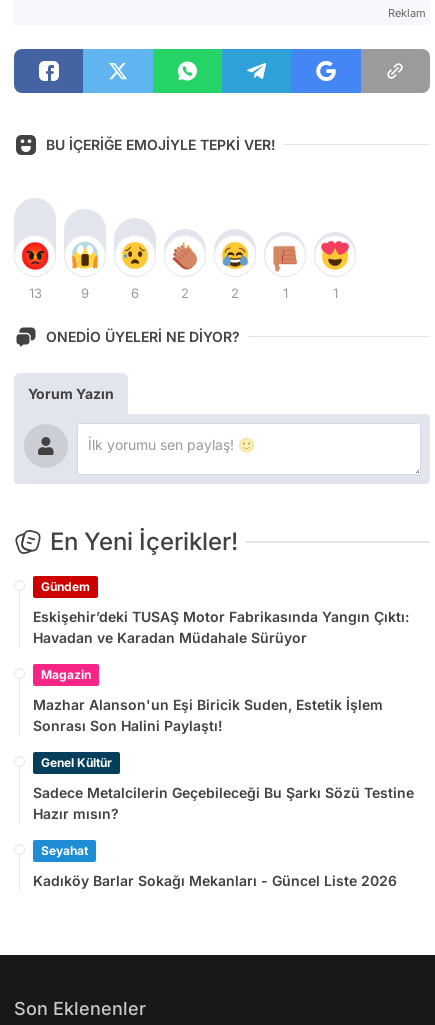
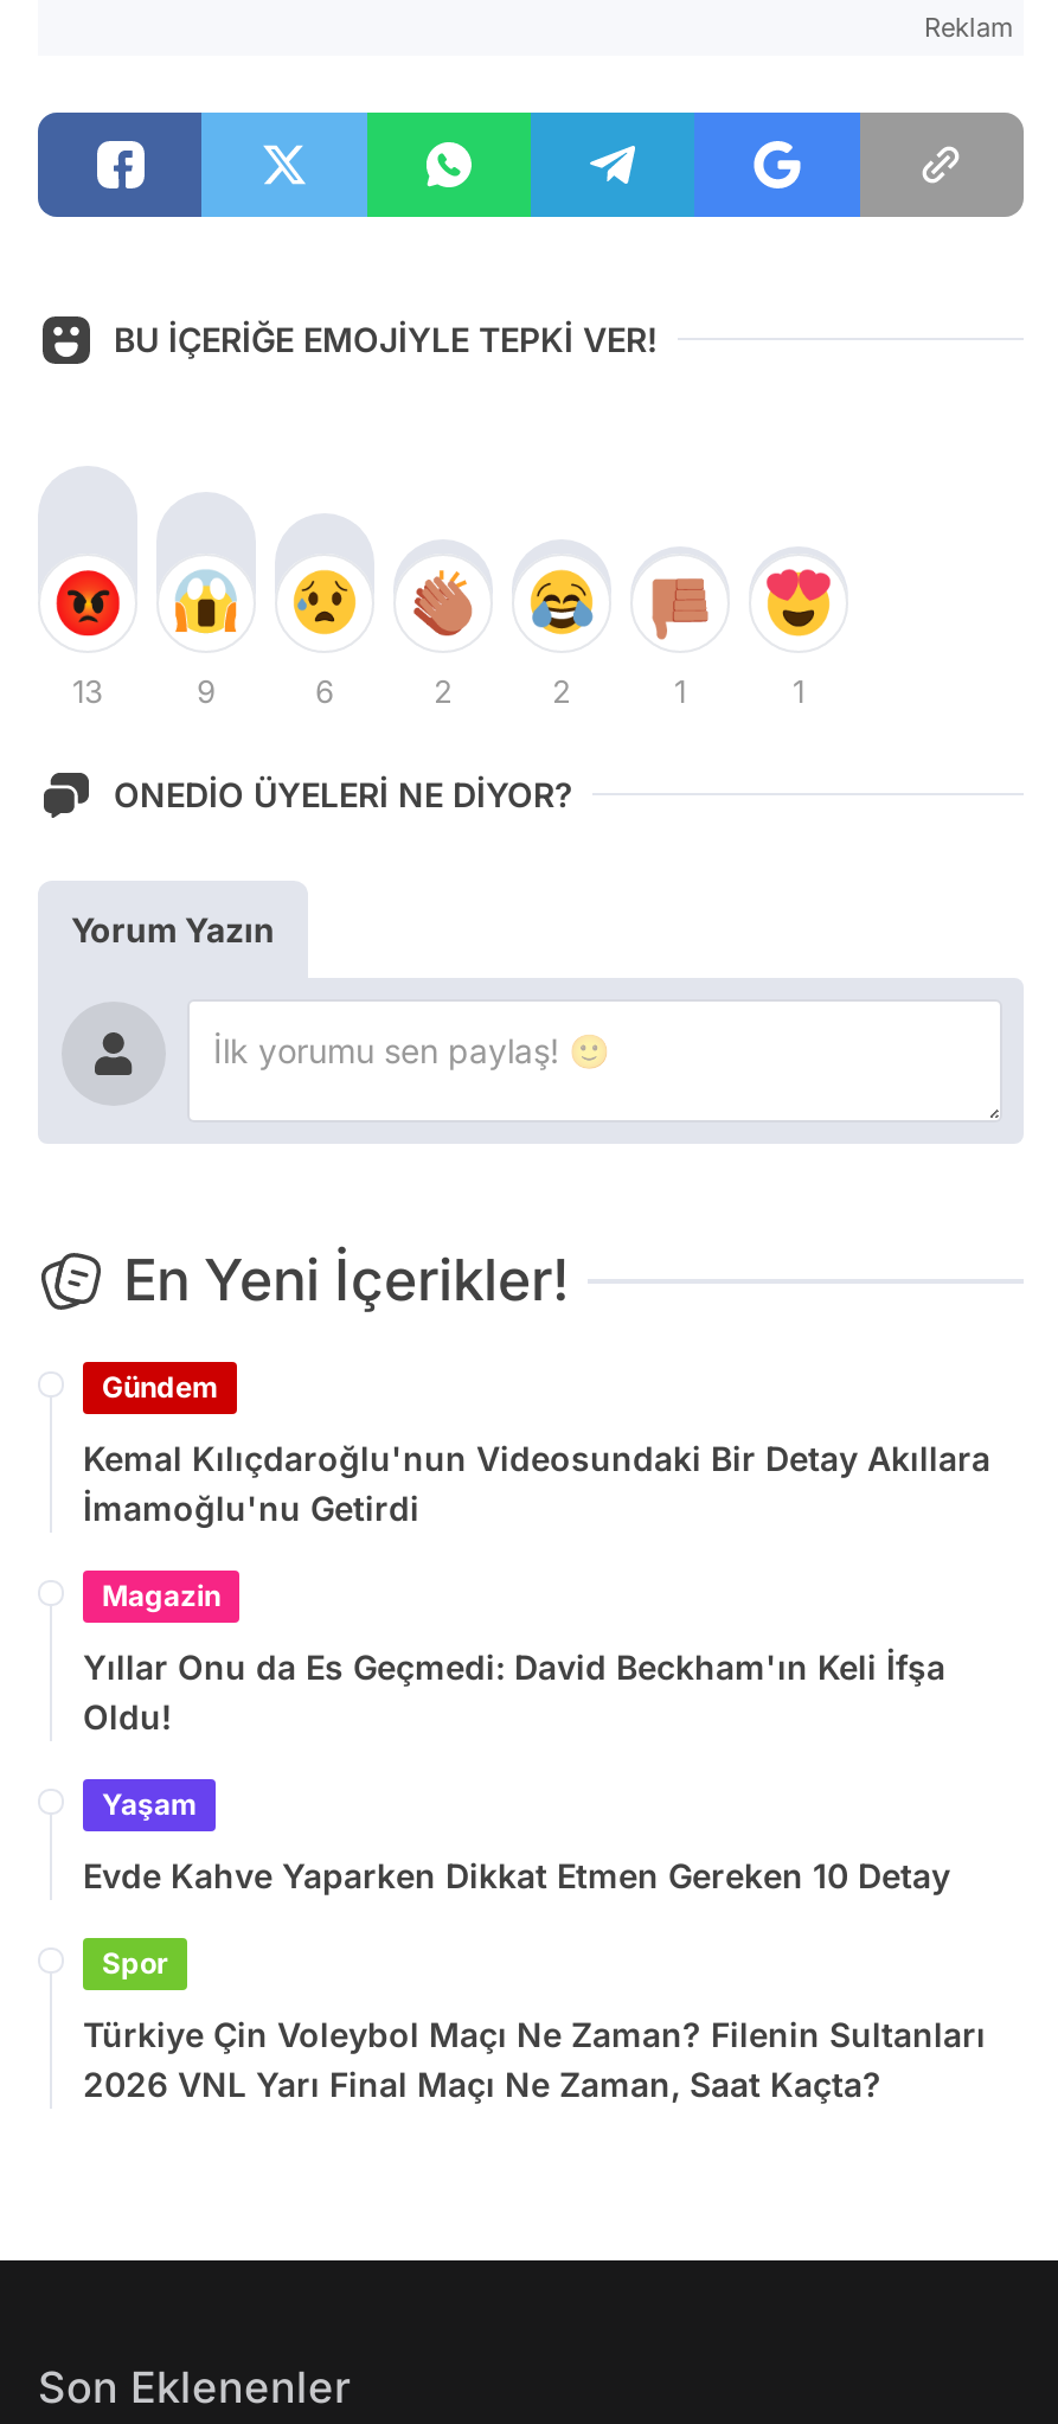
[33,608,409,646] Eskişehir’deki TUSAŞ Motor Fabrikasında Yangın Çıktı: | Havadan ve Karadan Müdahale Sürüyor -> [83,1437,990,1527] Kemal Kılıçdaroğlu'nun Videosundaki Bir Detay Akıllara | İmamoğlu'nu Getirdi
[33,696,383,734] Mazhar Alanson'un Eşi Biricik Suden, Estetik İşlem | Sonrası Son Halini Paylaştı! -> [83,1646,945,1736] Yıllar Onu da Es Geçmedi: David Beckham'ın Keli İfşa | Oldu!
[41,755,112,770] Genel Kültür -> [102,1786,197,1821] Yaşam
[33,784,414,822] Sadece Metalcilerin Geçebileceği Bu Şarkı Sözü Testine | Hazır mısın? -> [83,1854,950,1895] Evde Kahve Yaparken Dikkat Etmen Gereken 10 Detay
[41,843,88,858] Seyahat -> [102,1944,168,1980] Spor
[33,872,397,889] Kadıköy Barlar Sokağı Mekanları - Güncel Liste 2026 -> [83,2013,986,2103] Türkiye Çin Voleybol Maçı Ne Zaman? Filenin Sultanları | 2026 VNL Yarı Final Maçı Ne Zaman, Saat Kaçta?

